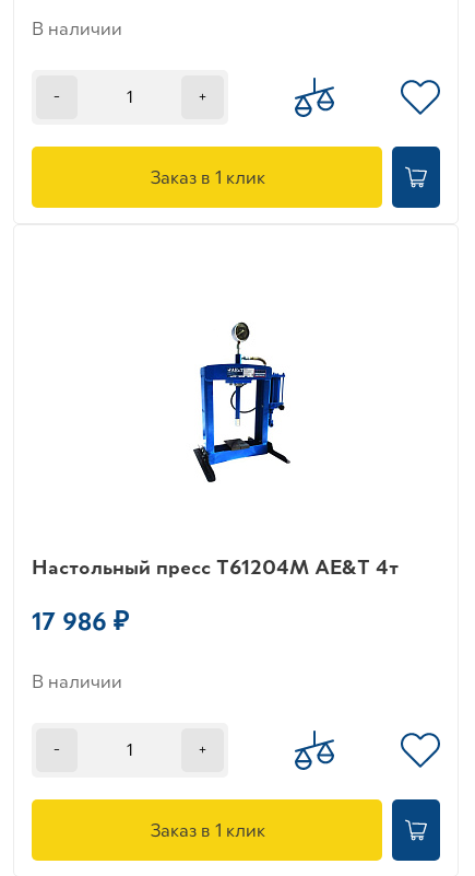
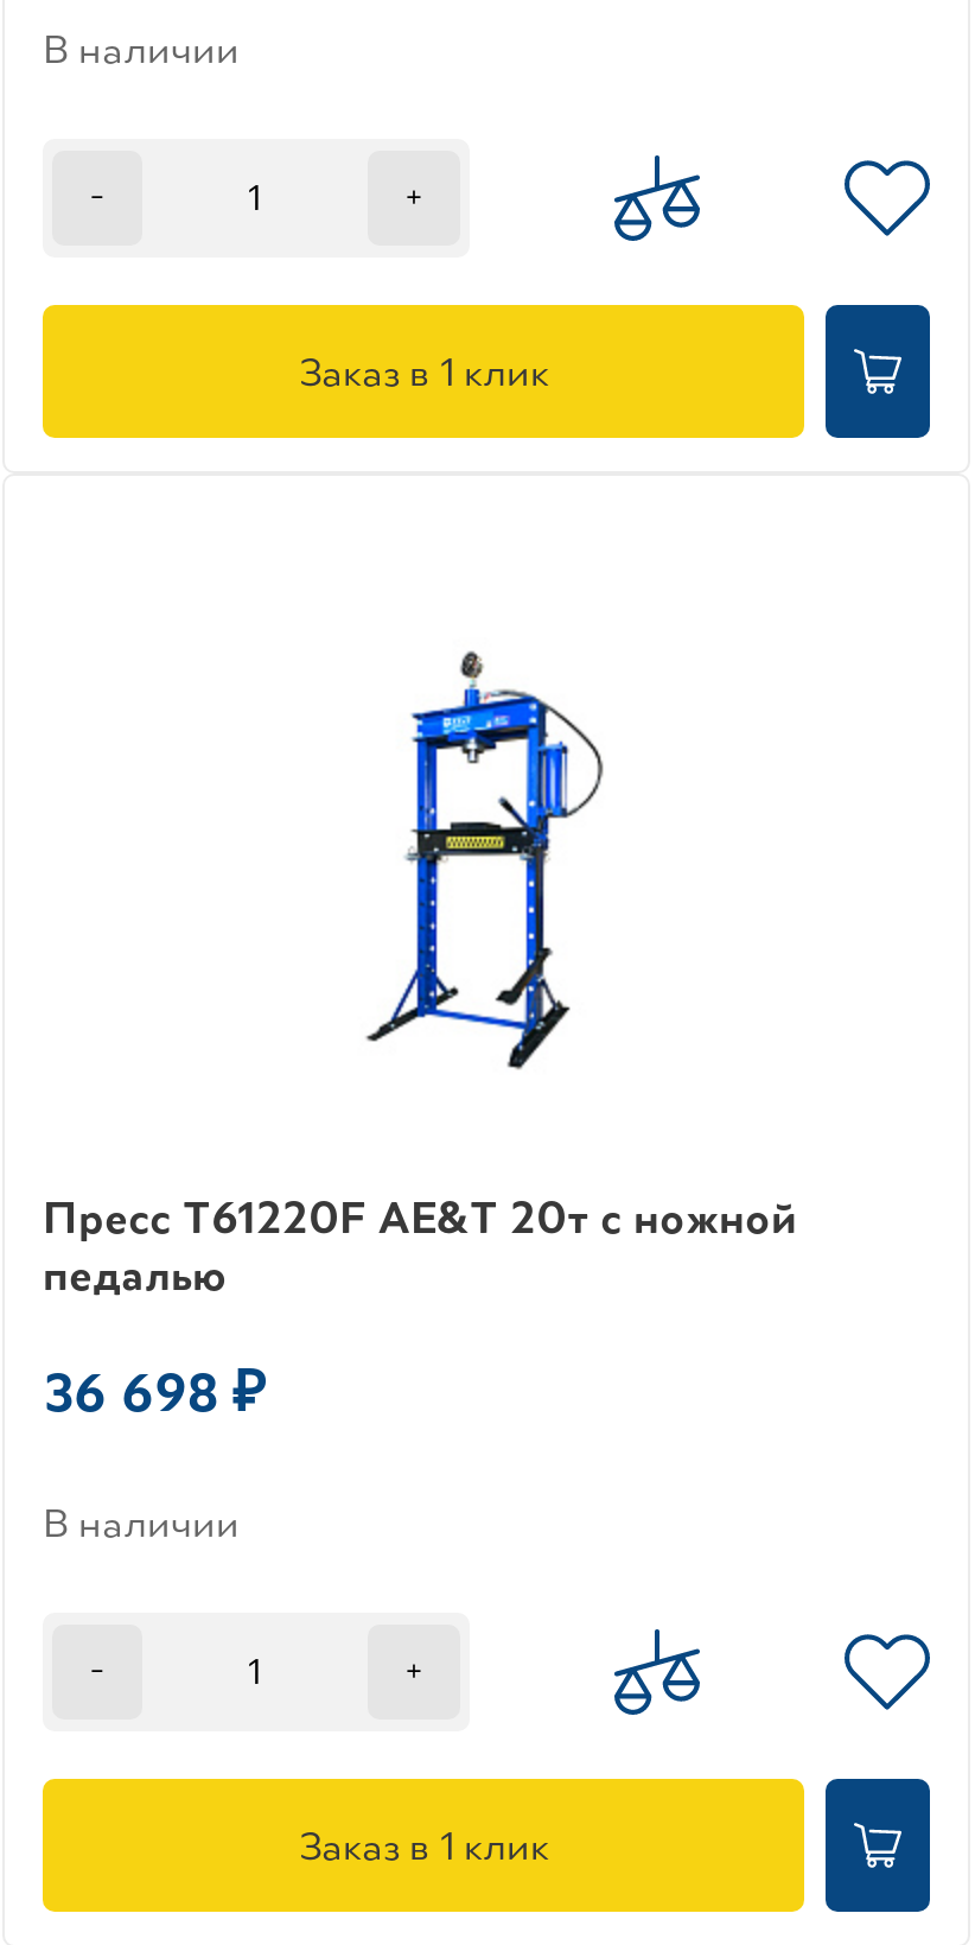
[192,306,290,483] [image] -> [365,649,605,1072] [image]
[32,554,399,580] Настольный пресс T61204M AE&T 4т -> [43,1189,797,1303] Пресс T61220F AE&T 20т с ножной | педалью
[32,605,129,637] 17 986 ₽ -> [43,1357,266,1426] 36 698 ₽

